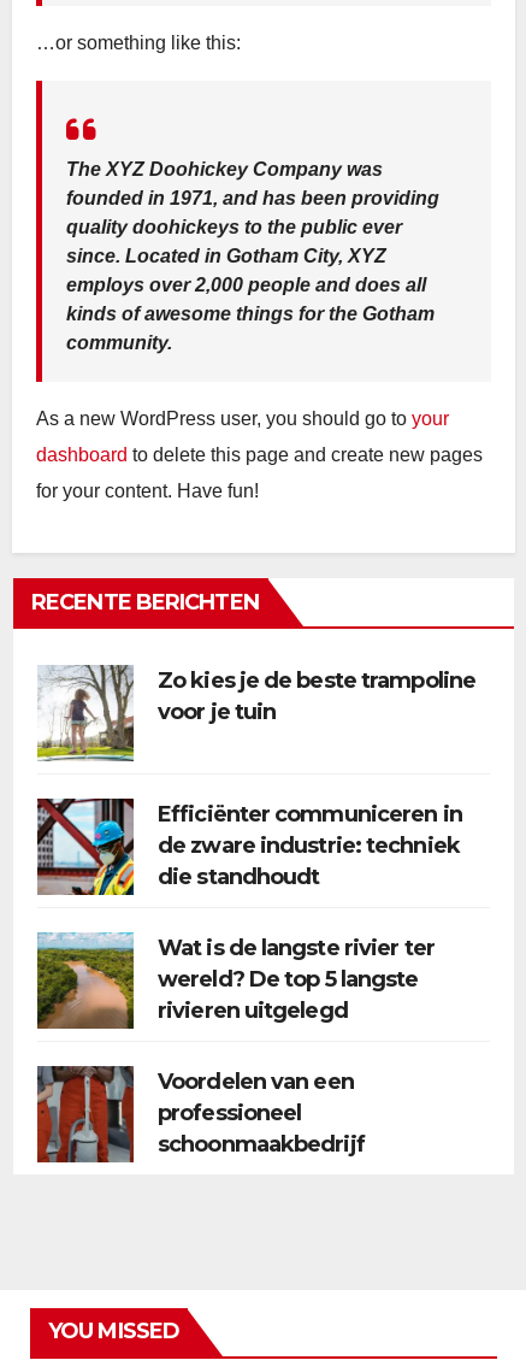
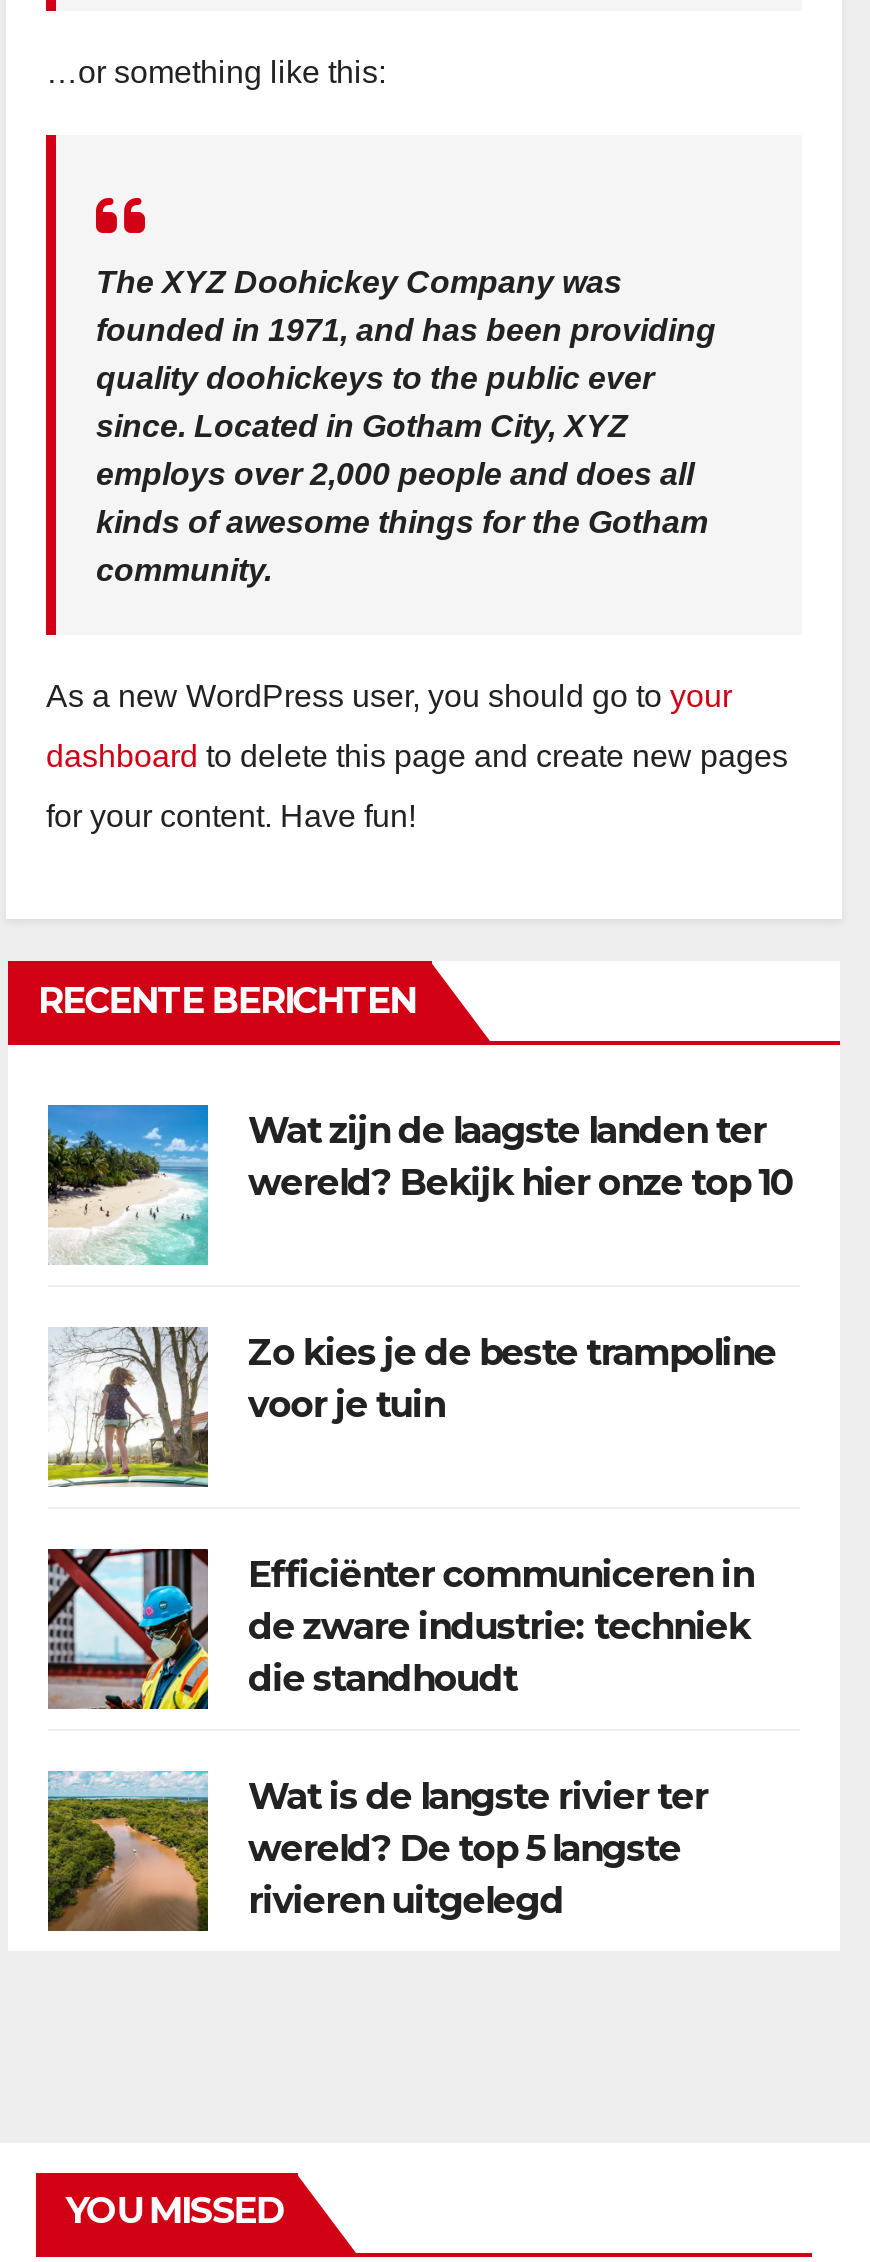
none -> [46,1103,794,1265] [image] | Wat zijn de laagste landen ter | wereld? Bekijk hier onze top 10
moved [36,663,475,1024] -> [46,1323,776,1923]: [image] | Zo kies je de beste trampoline | voor je tuin | ... | wereld? De top 5 langste | rivieren uitgelegd
[36,1065,364,1162] [image] | Voordelen van een | professioneel | schoonmaakbedrijf -> none

